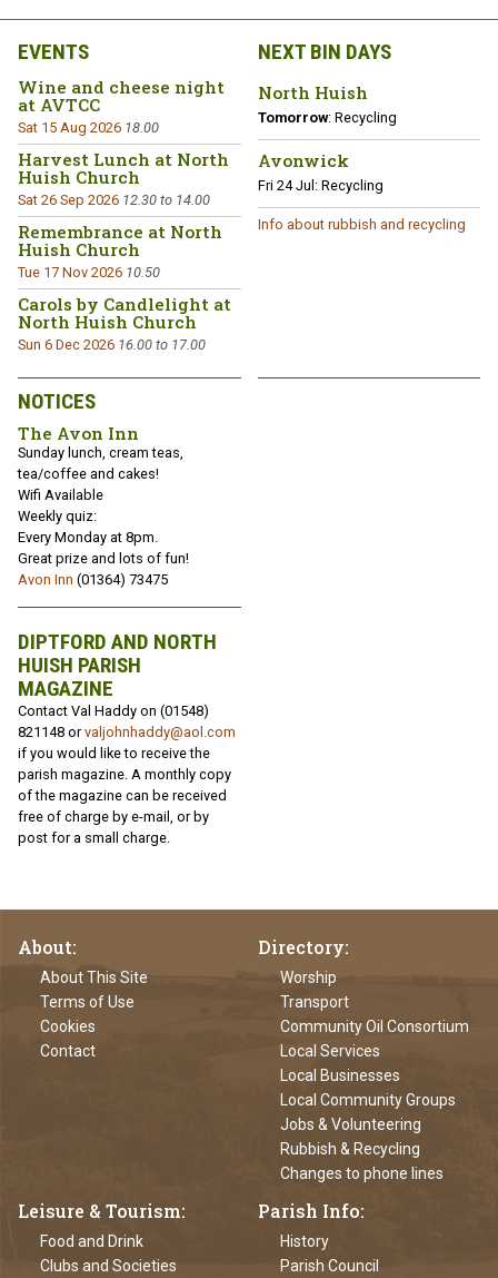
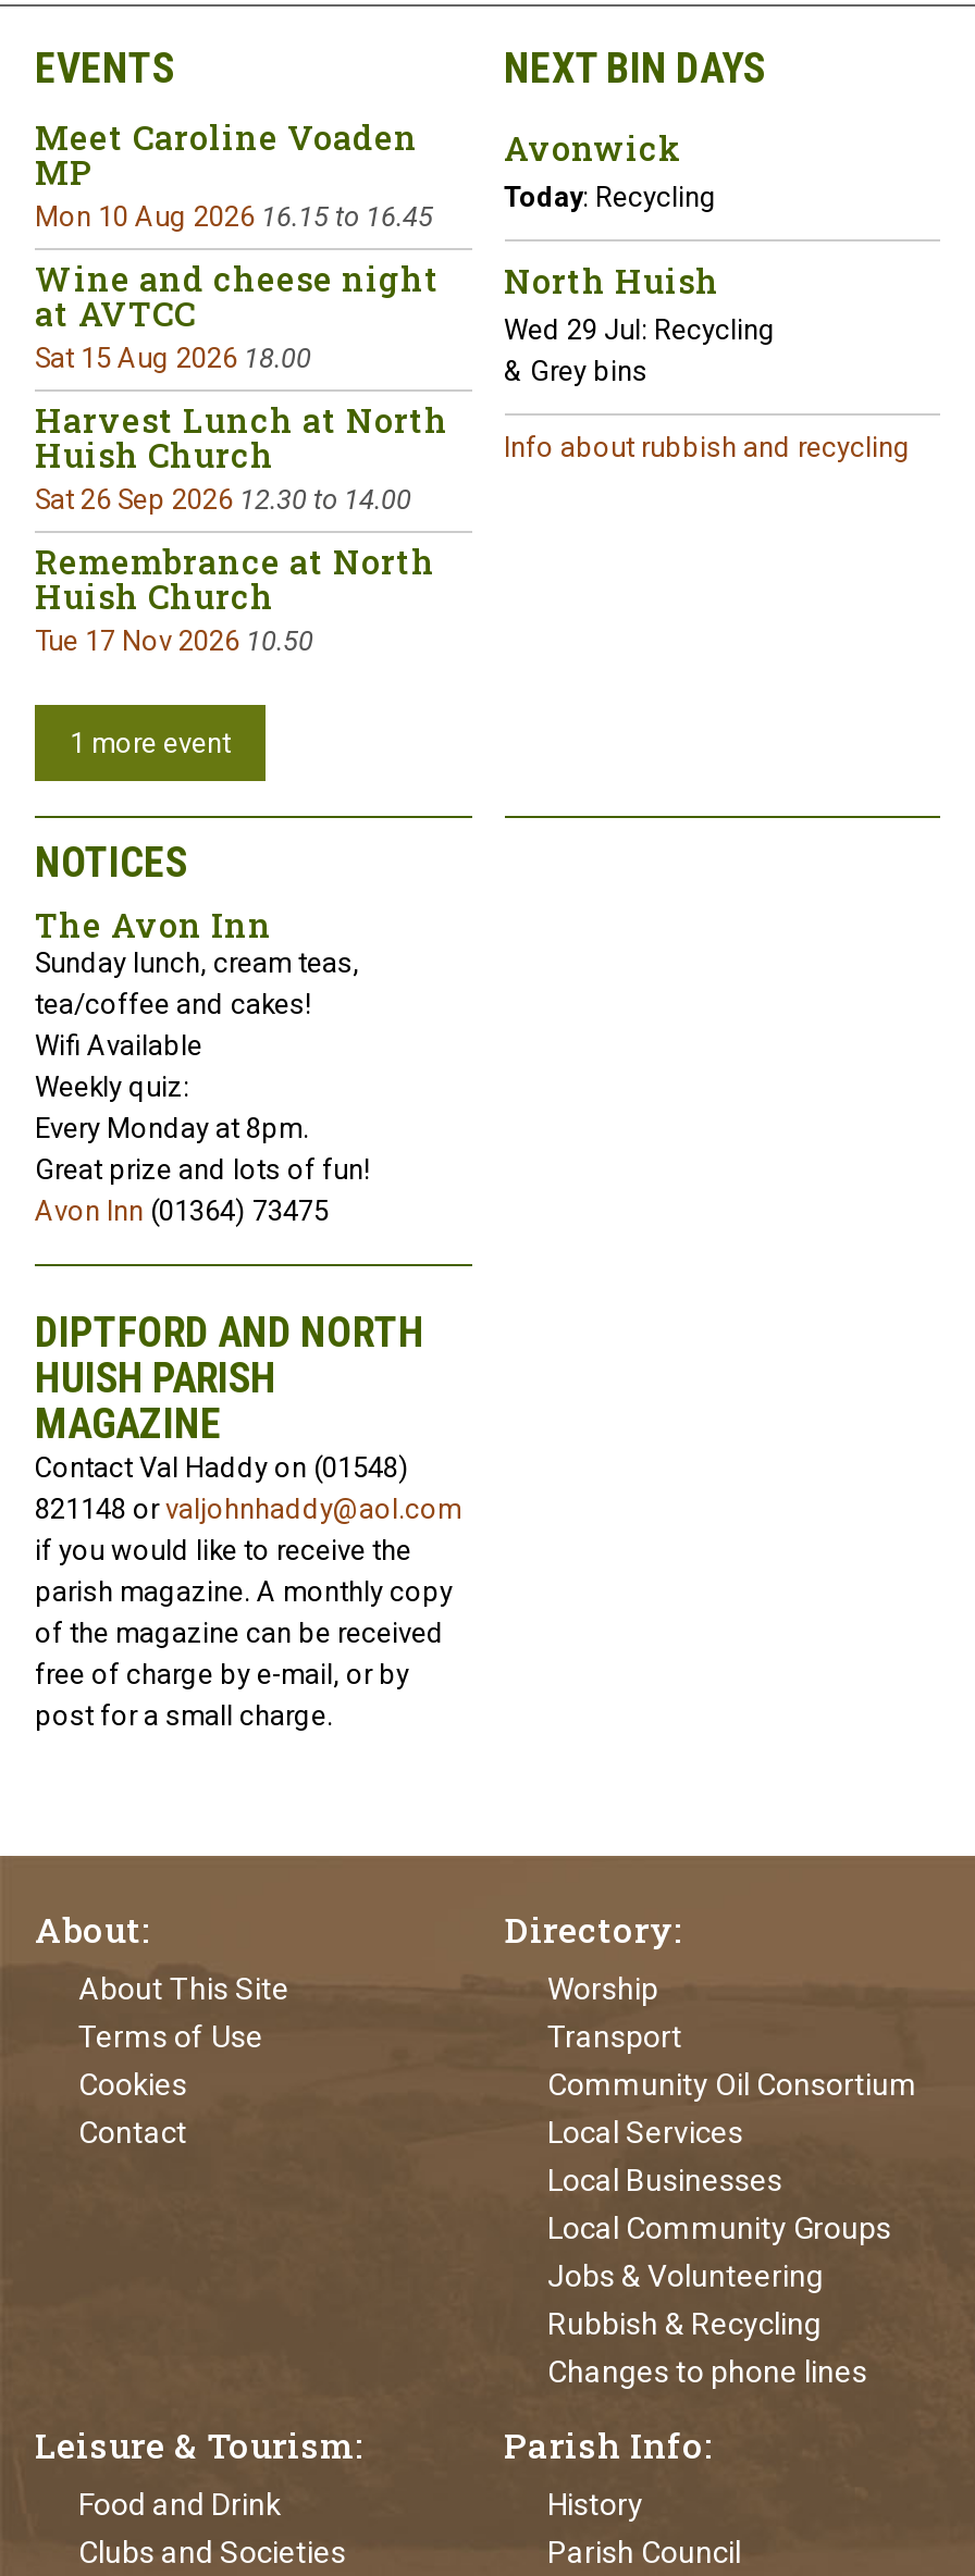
none -> [35,115,433,232] Meet Caroline Voaden | MP | Mon 10 Aug 2026 16.15 to 16.45
none -> [504,126,717,213] Avonwick | Today: Recycling
[257,109,396,193] Tomorrow: Recycling | Avonwick | Fri 24 Jul: Recycling -> [504,313,776,387] Wed 29 Jul: Recycling | & Grey bins
[18,293,231,353] Carols by Candlelight at | North Huish Church | Sun 6 Dec 2026 16.00 to 17.00 -> [70,726,231,759] 1 more event

